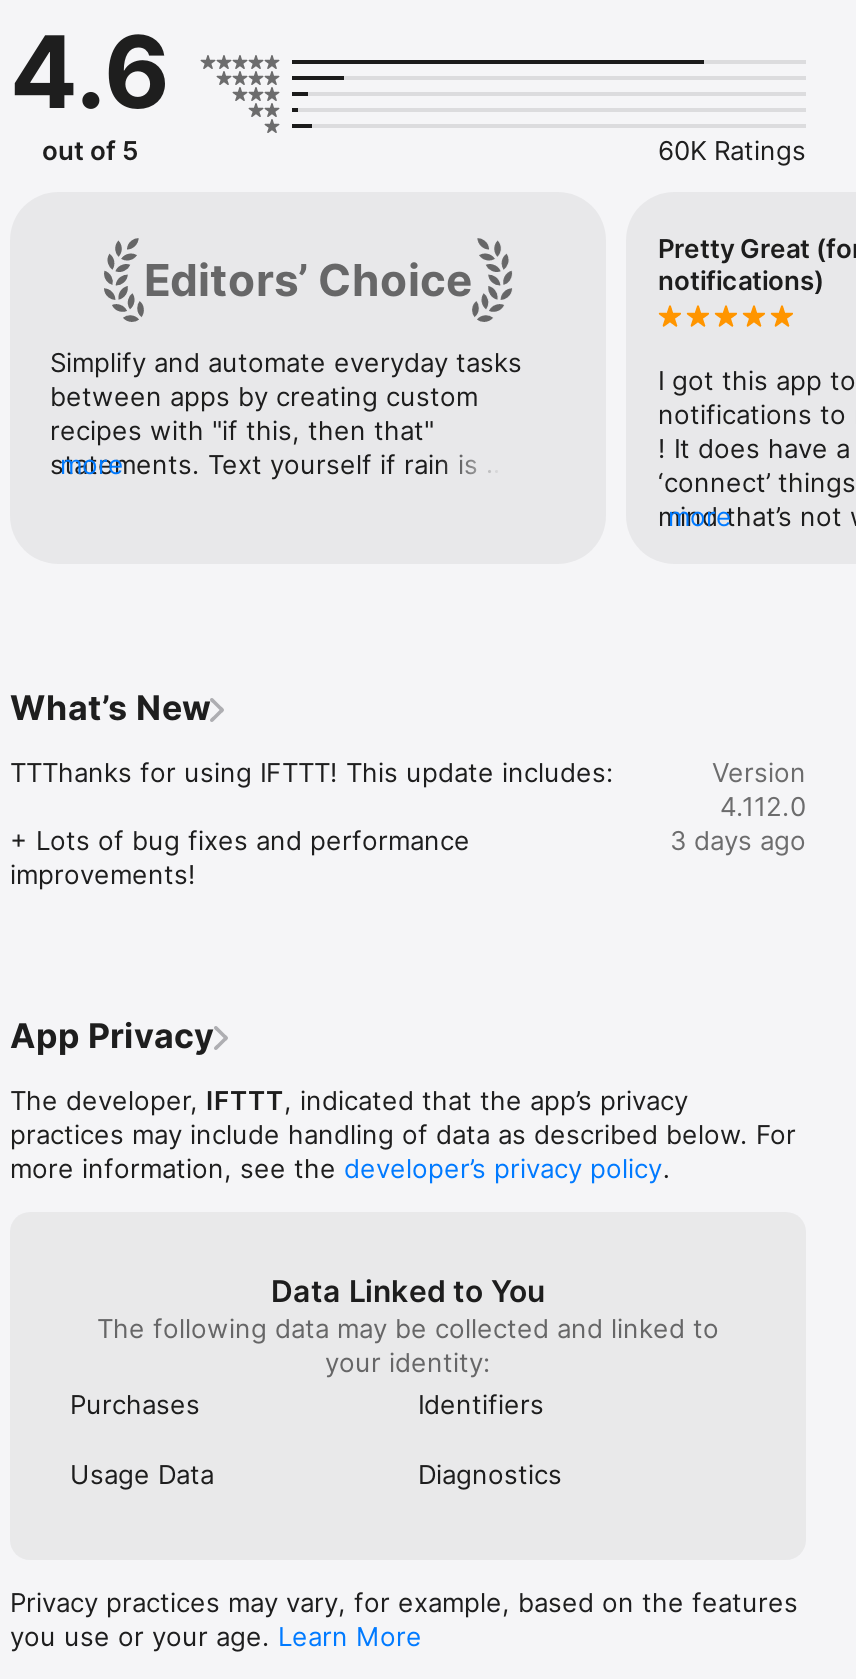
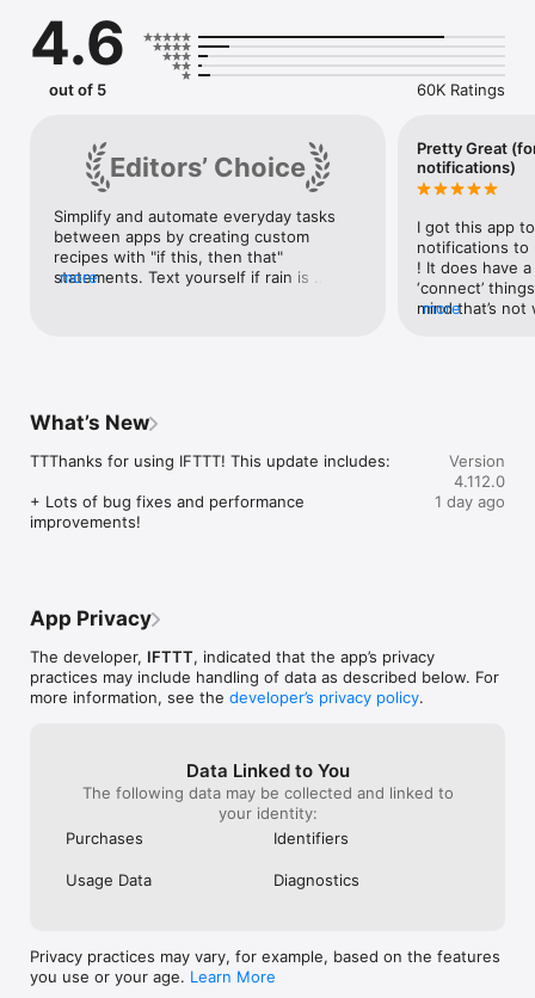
[670,824,806,856] 3 days ago -> [435,492,505,511] 1 day ago

